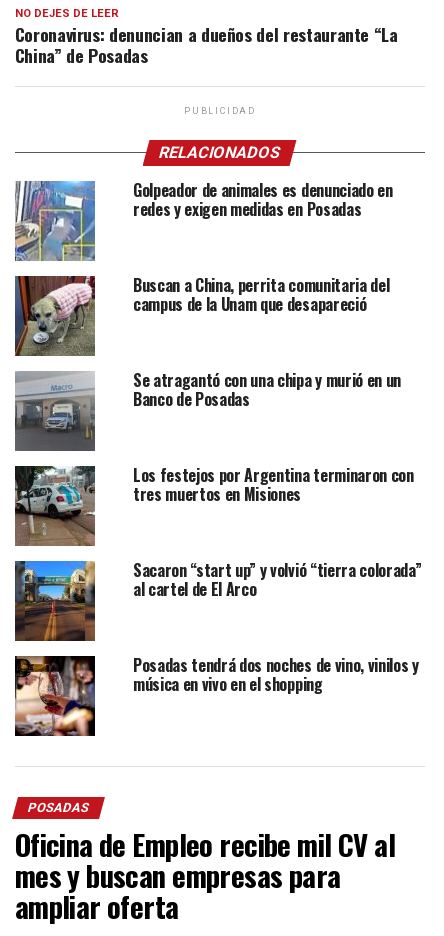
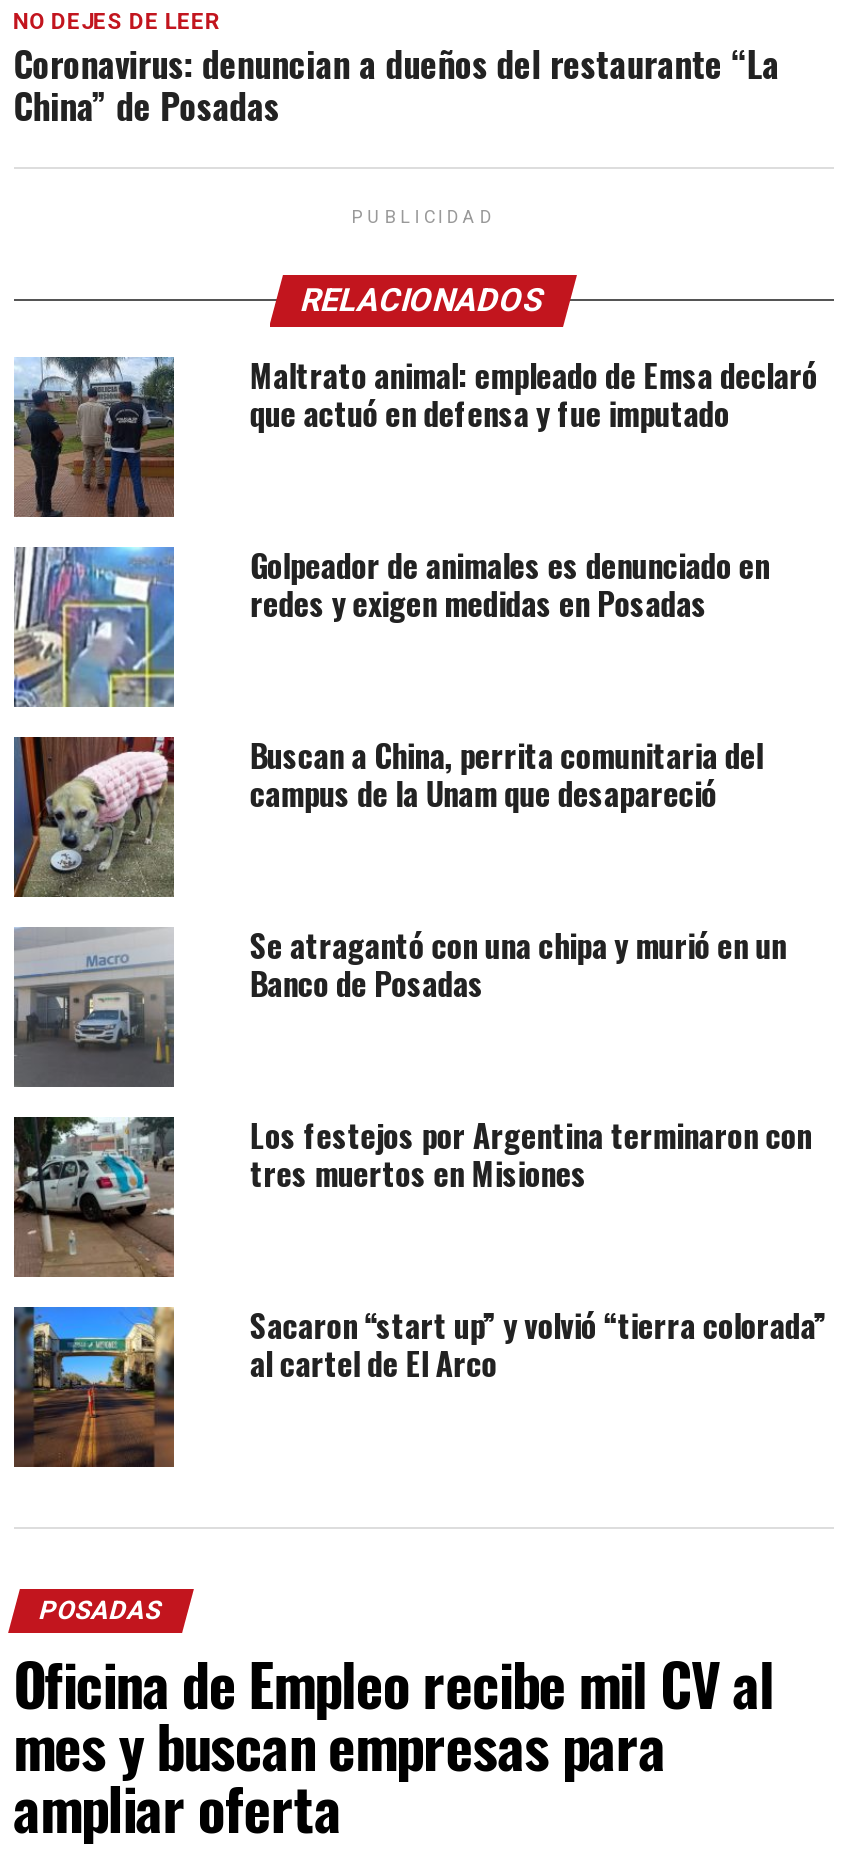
none -> [14,351,818,517] [image] | Maltrato animal: empleado de Emsa declaró | que actuó en defensa y fue imputado
moved [13,178,421,601] -> [10,541,827,1387]: [image] | Golpeador de animales es denunciado en | redes y exigen medidas en Posadas | ... | Sacaron “start up” y volvió “tierra colorada” | al cartel de El Arco
[14,653,419,737] [image] | Posadas tendrá dos noches de vino, vinilos y | música en vivo en el shopping -> none

